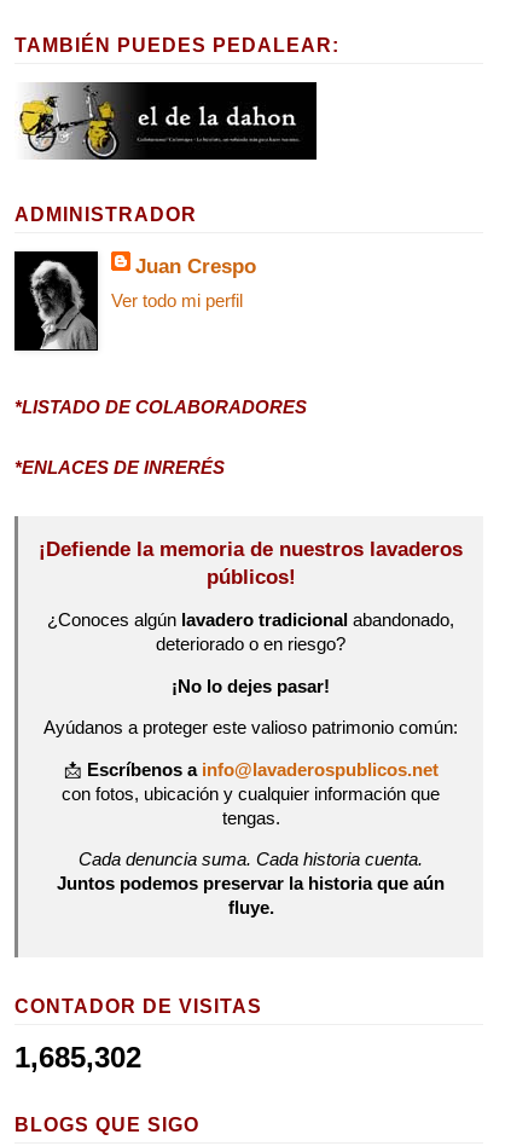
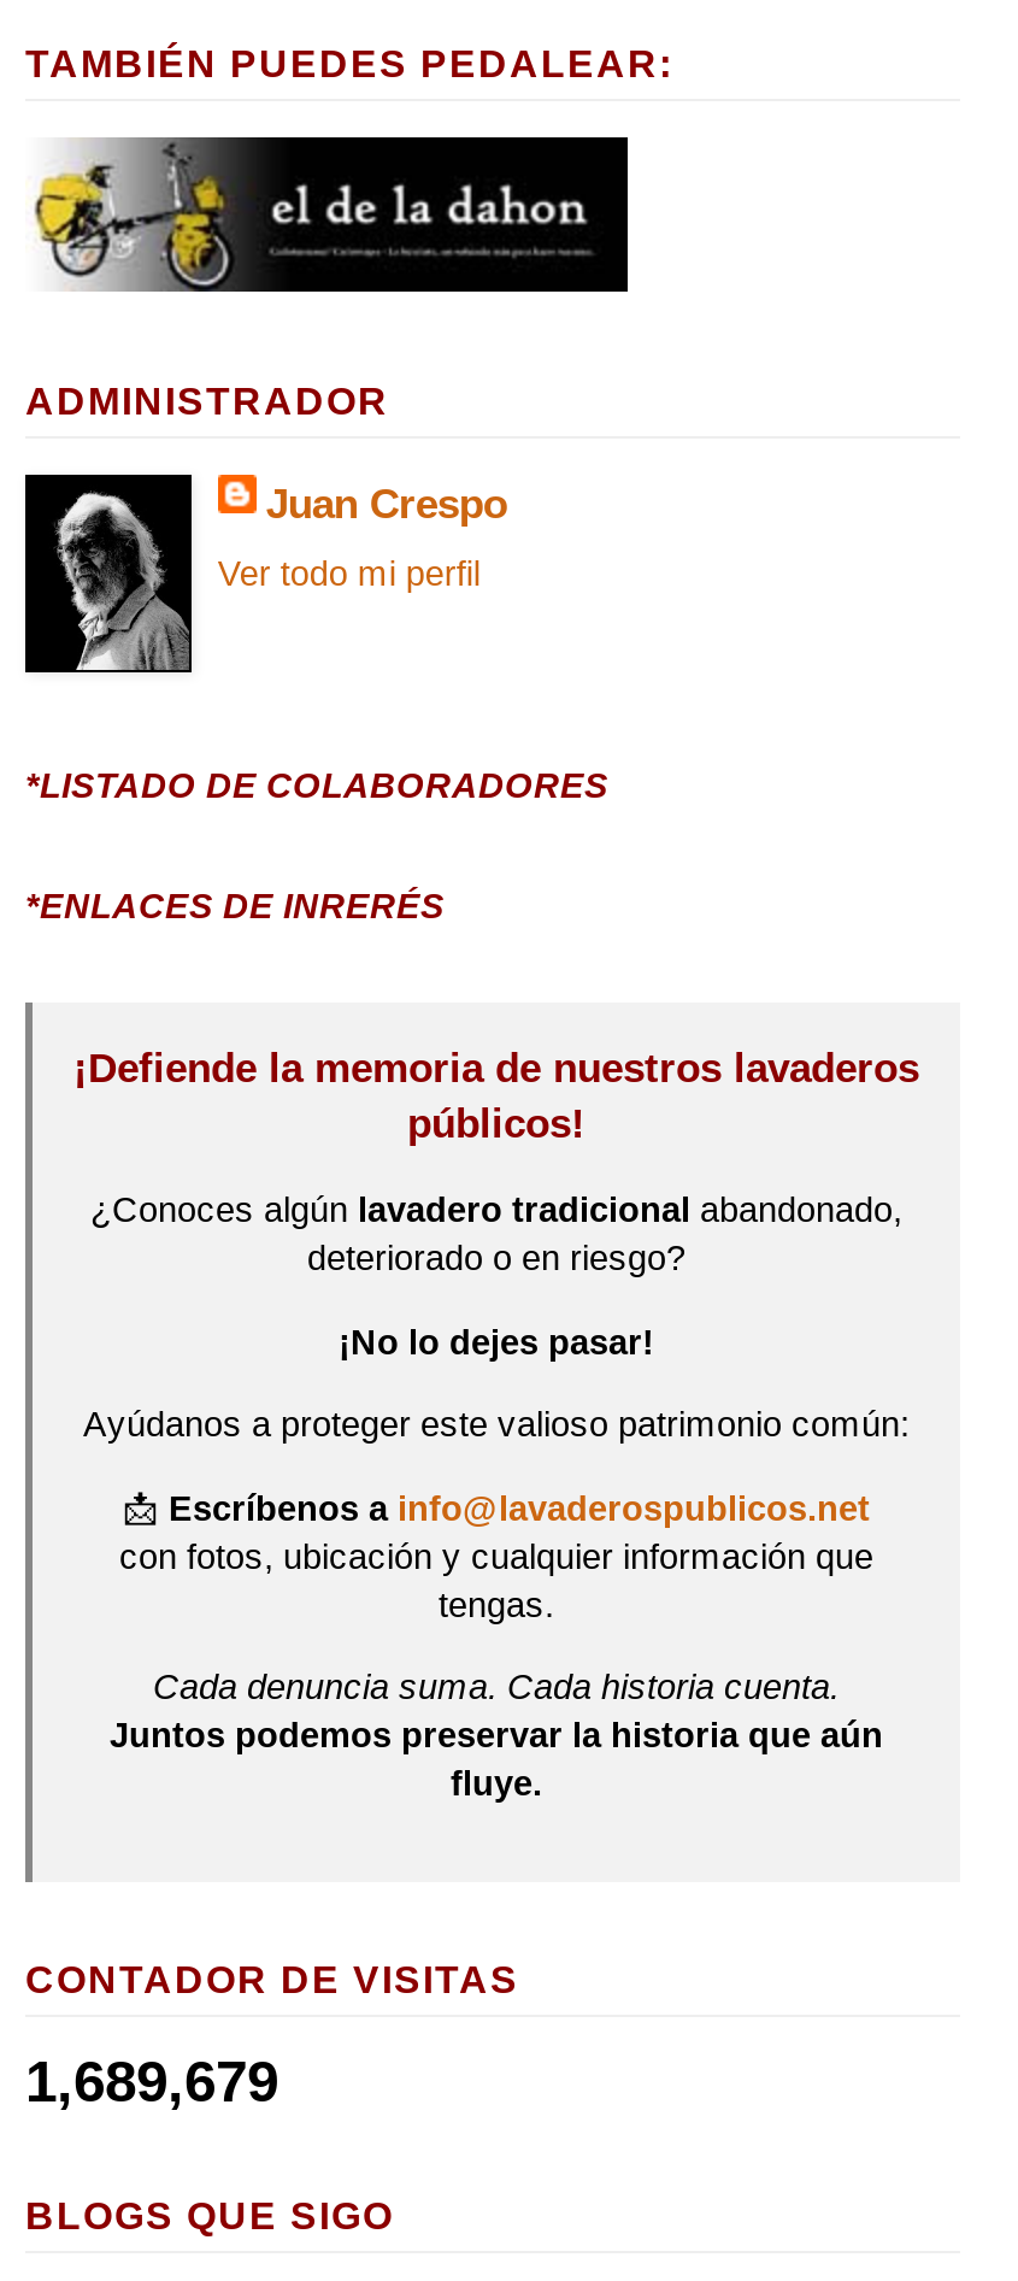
[14,1041,141,1073] 1,685,302 -> [25,2048,278,2113] 1,689,679

